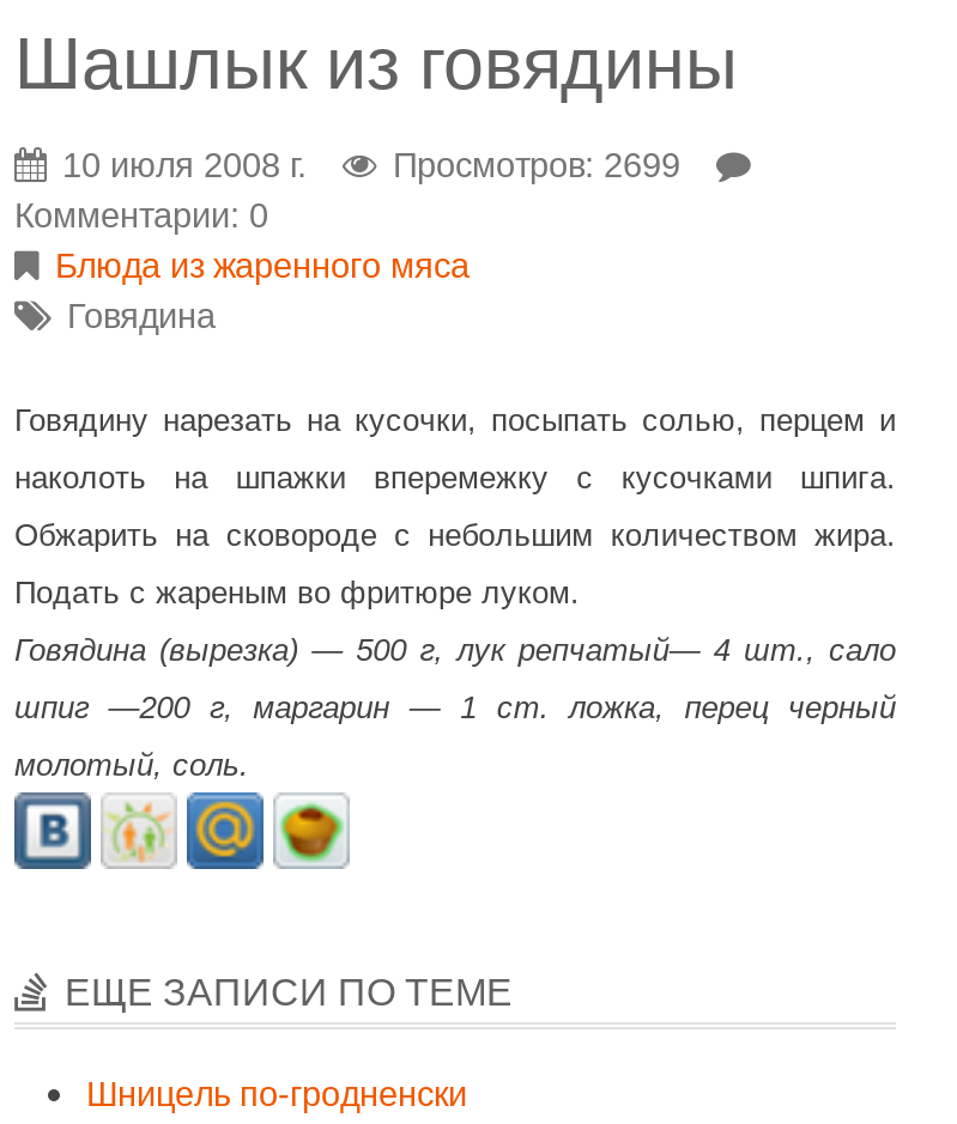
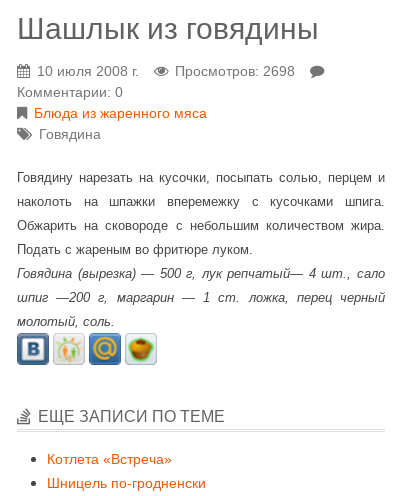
[393,146,680,184] Просмотров: 2699 -> [175,63,295,79] Просмотров: 2698
none -> [47,451,172,467] Котлета «Встреча»

